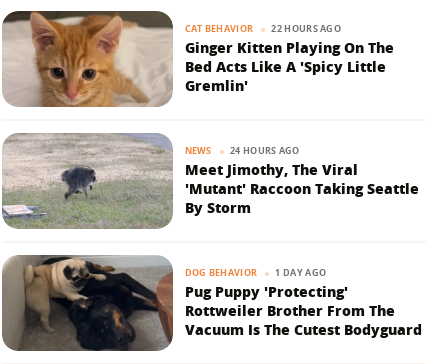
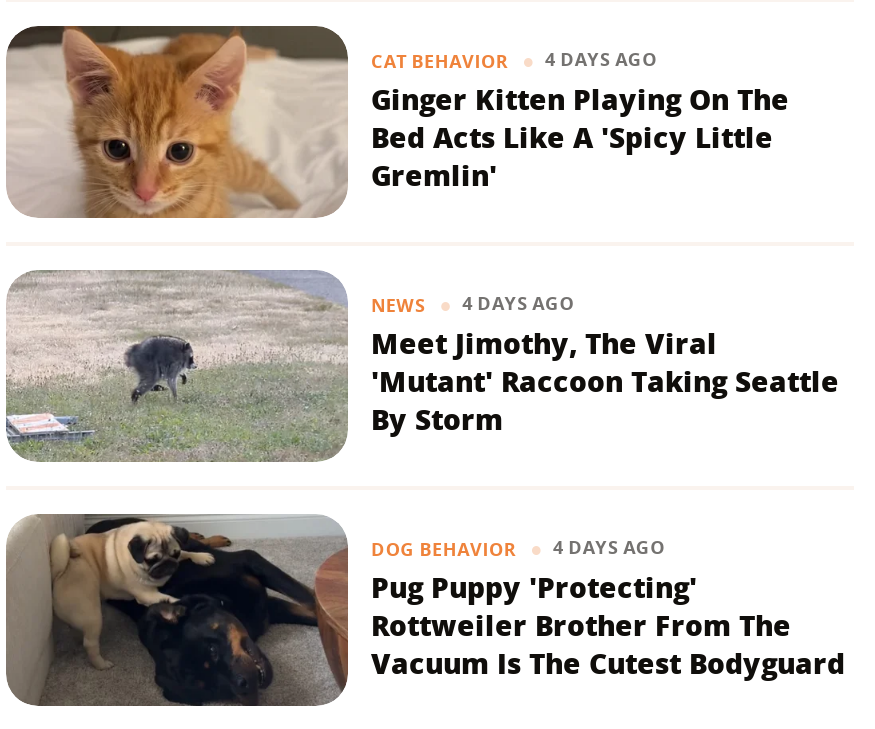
[184,22,341,35] CAT BEHAVIOR 22 HOURS AGO -> [371,46,657,73] CAT BEHAVIOR 4 DAYS AGO
[184,144,300,157] NEWS 24 HOURS AGO -> [371,290,574,317] NEWS 4 DAYS AGO
[184,266,326,279] DOG BEHAVIOR 1 DAY AGO -> [371,534,665,561] DOG BEHAVIOR 4 DAYS AGO

